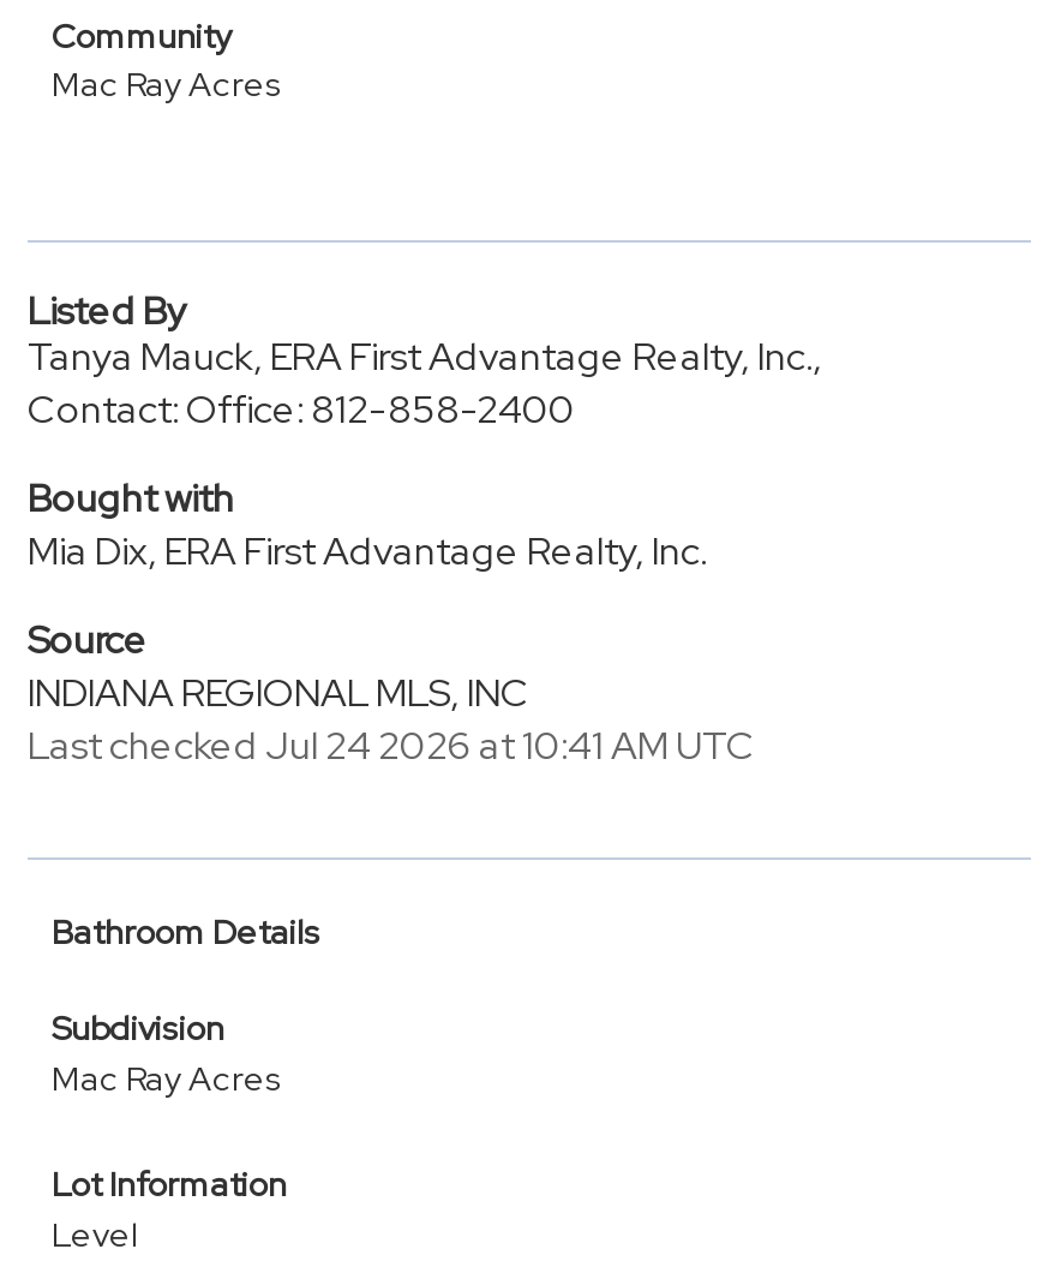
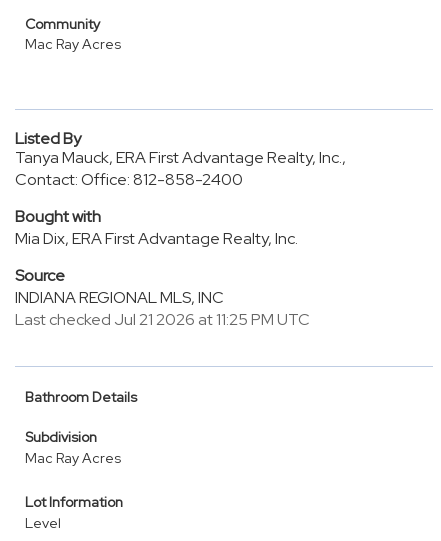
[28,721,755,771] Last checked Jul 24 2026 at 10:41 AM UTC -> [15,309,310,330] Last checked Jul 21 2026 at 11:25 PM UTC

